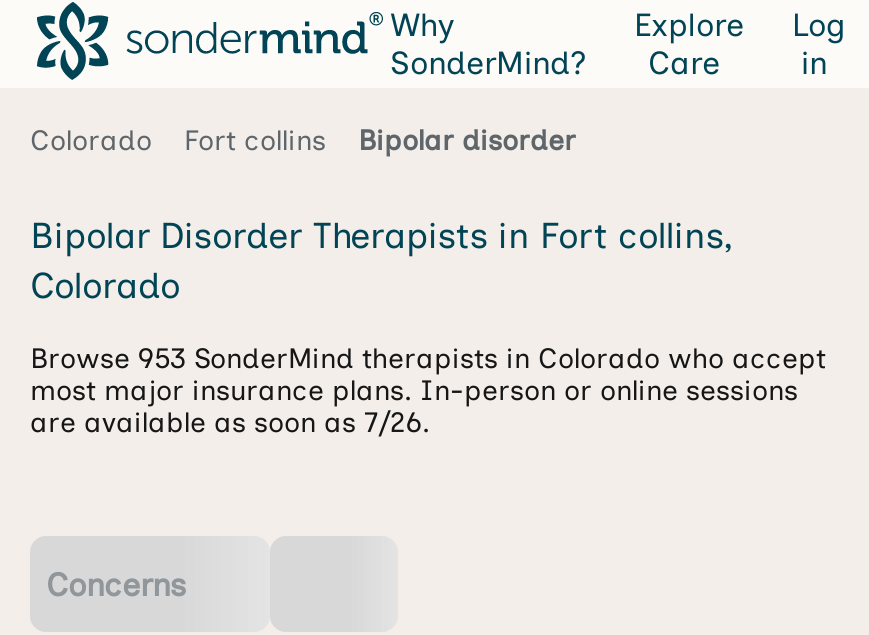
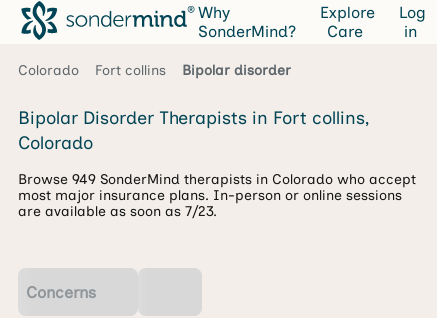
[30,342,826,376] Browse 953 SonderMind therapists in Colorado who accept -> [18,171,416,188] Browse 949 SonderMind therapists in Colorado who accept
[30,406,430,440] are available as soon as 7/26. -> [18,203,217,220] are available as soon as 7/23.

